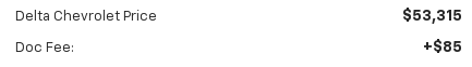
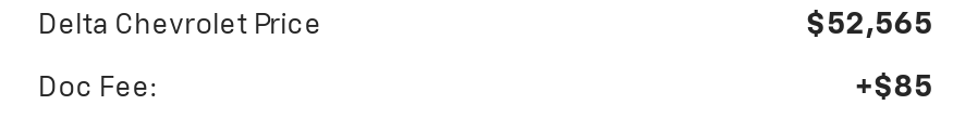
[403,8,463,24] $53,315 -> [807,10,933,41] $52,565

